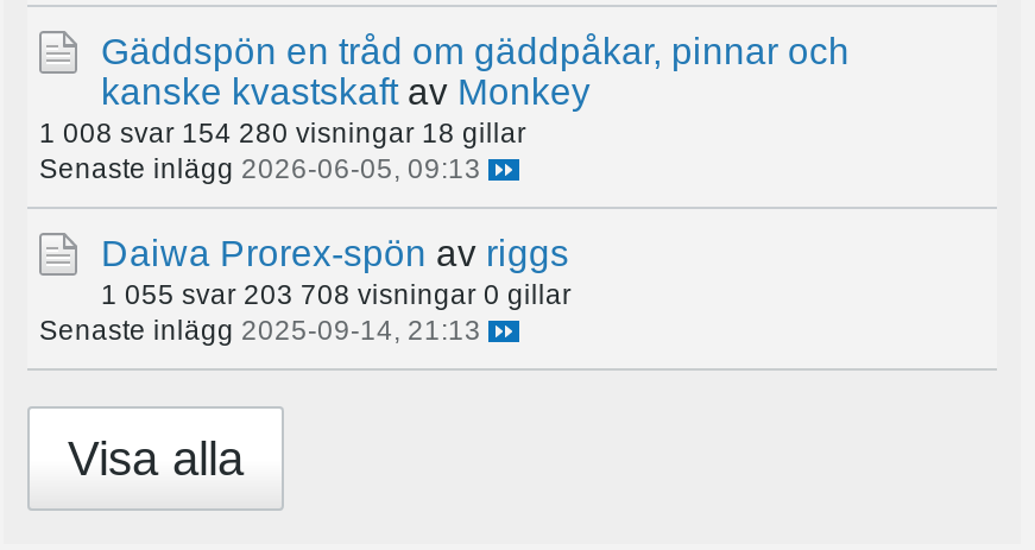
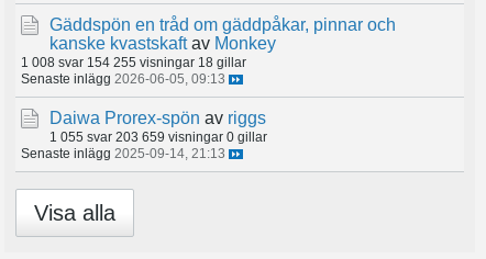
[39,117,526,148] 1 008 svar 154 280 visningar 18 gillar -> [21,55,246,70] 1 008 svar 154 255 visningar 18 gillar
[101,279,572,310] 1 055 svar 203 708 visningar 0 gillar -> [49,130,267,144] 1 055 svar 203 659 visningar 0 gillar

